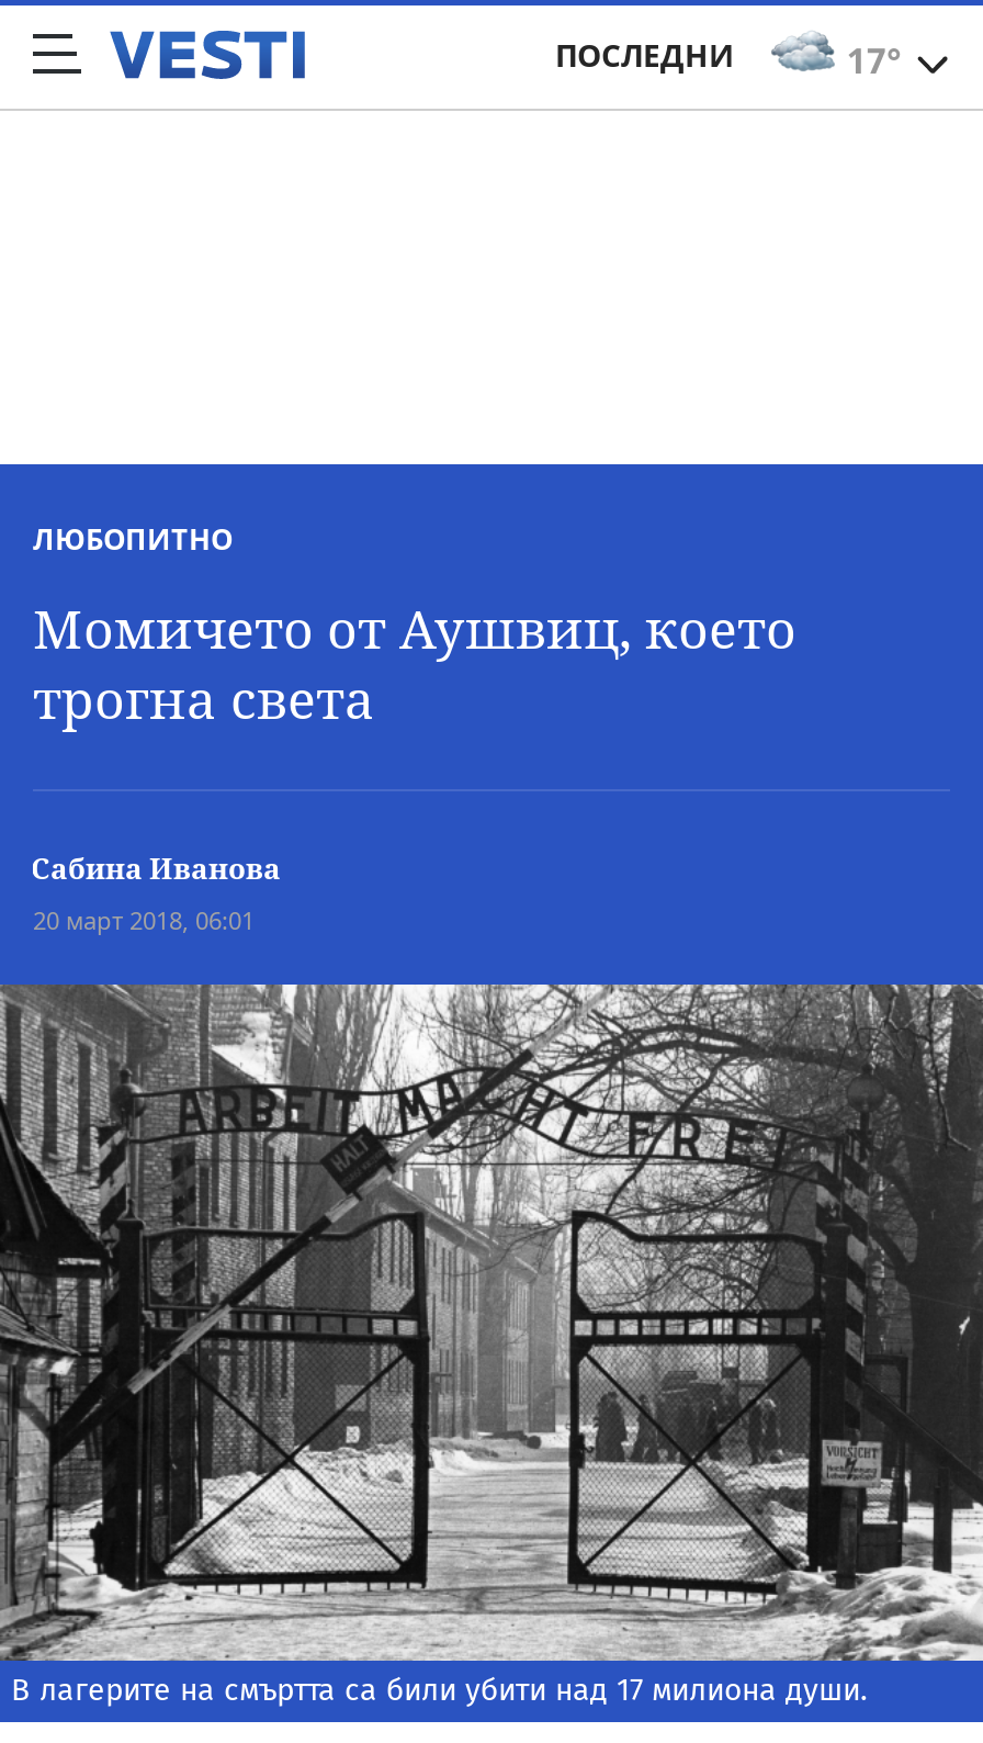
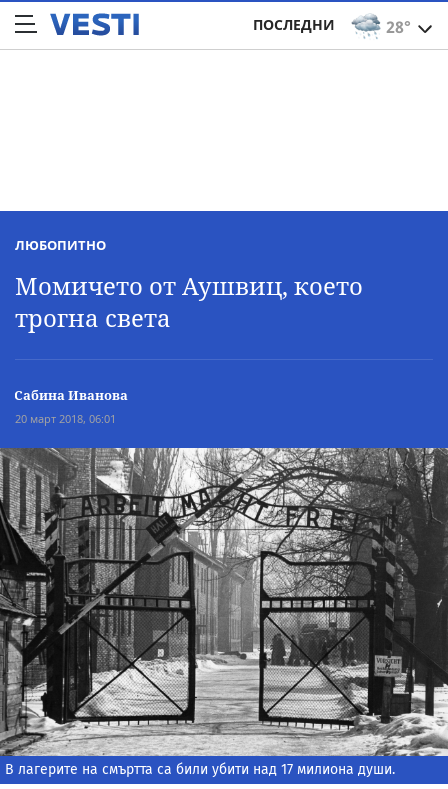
[847,36,902,84] 17° -> [386,16,411,38] 28°

